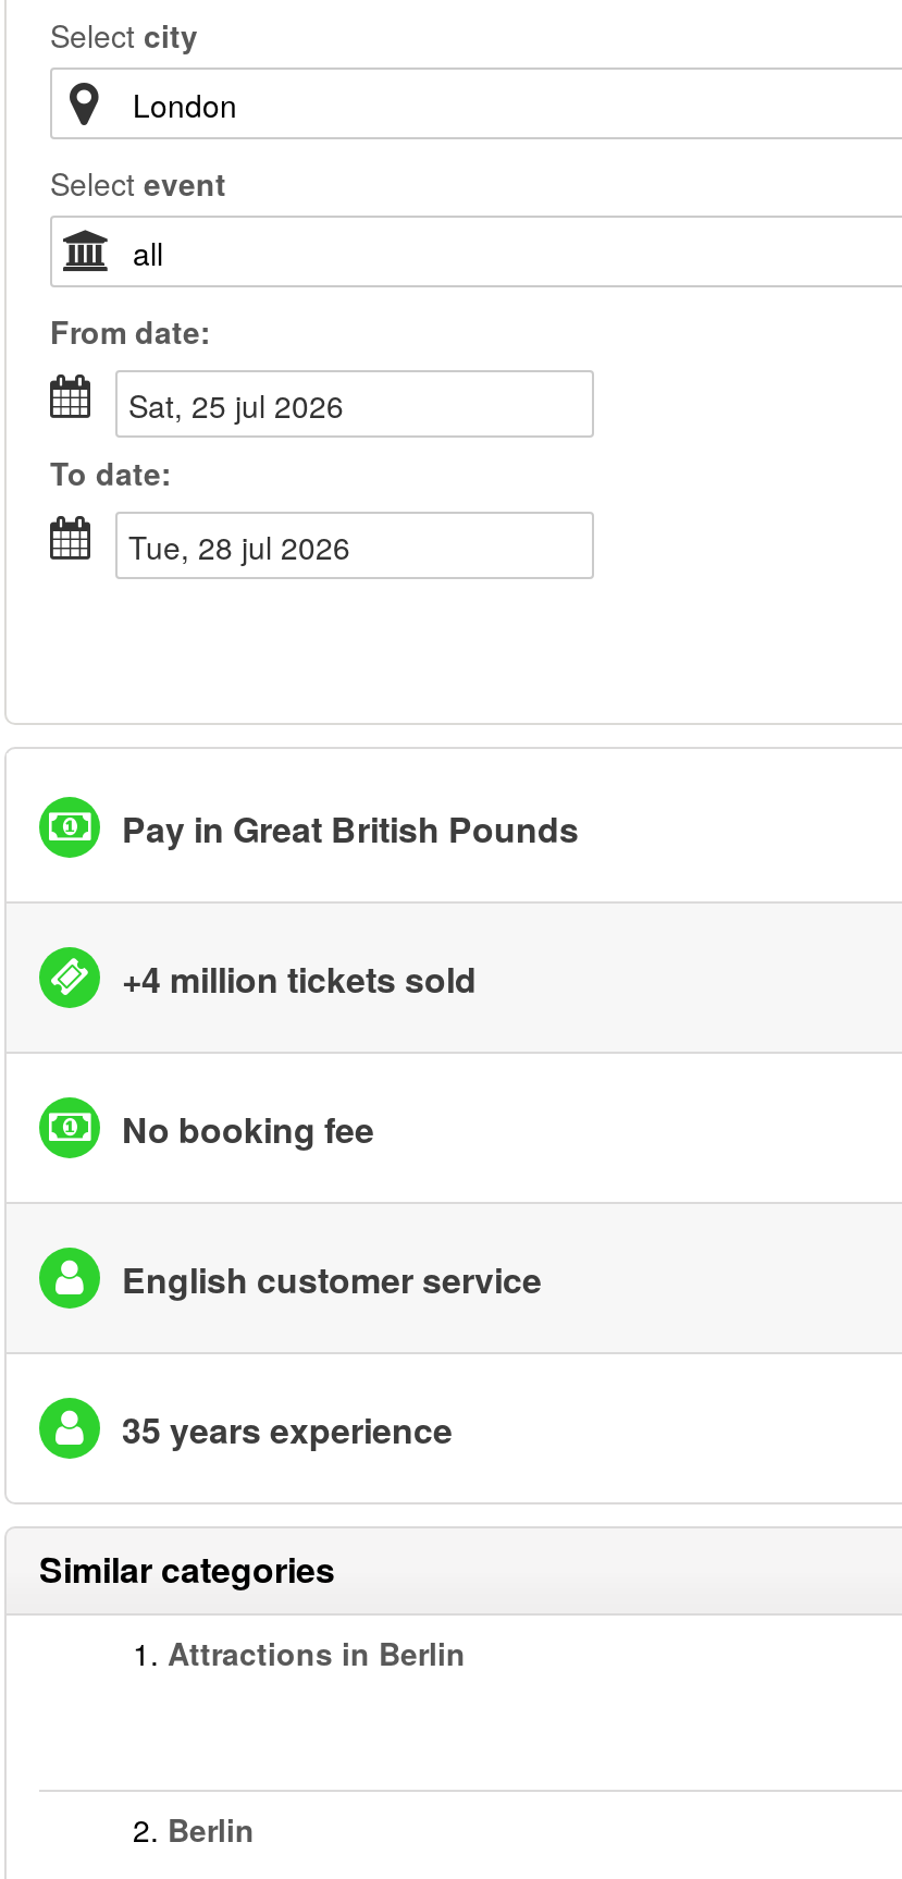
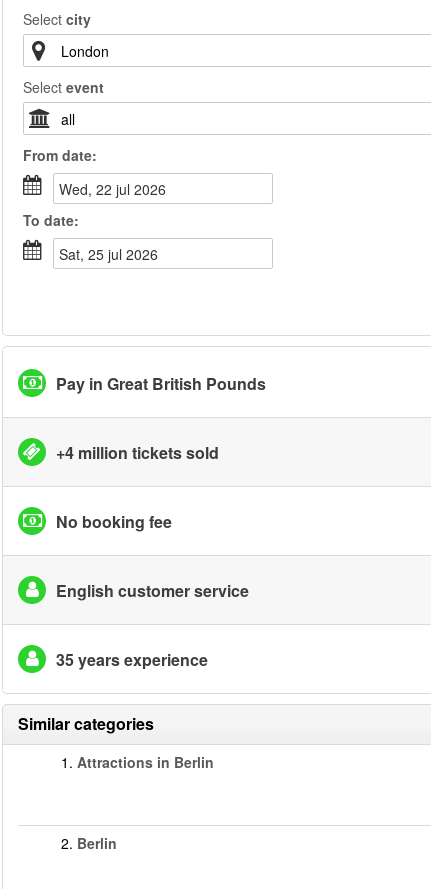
[148,383,344,427] sat, 25 jul 2026 -> [72,179,166,199] wed, 22 jul 2026
[146,525,350,568] tue, 28 jul 2026 -> [68,244,158,264] sat, 25 jul 2026

